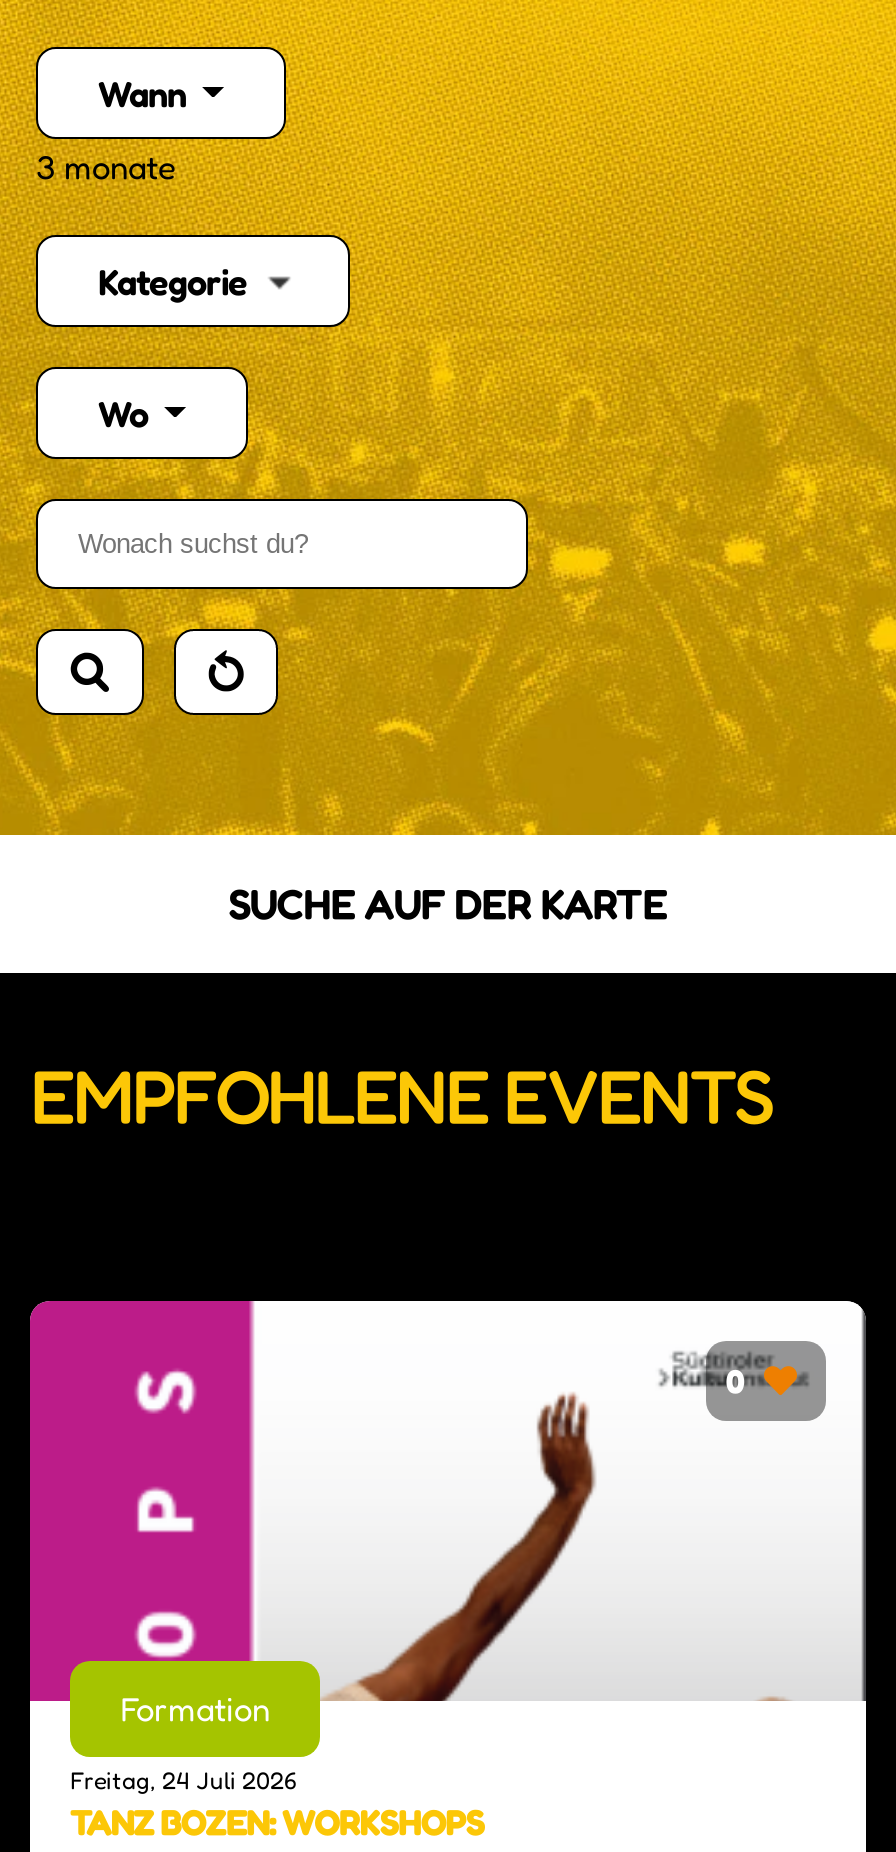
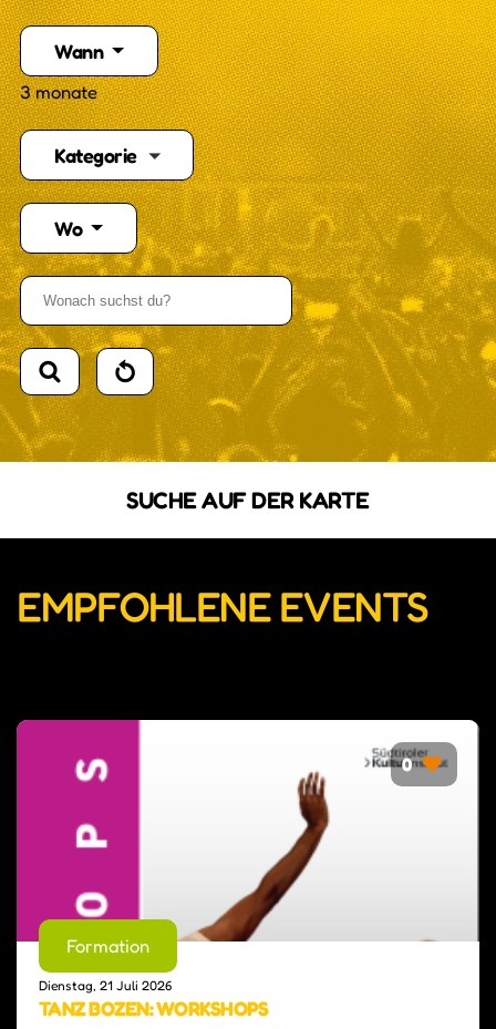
[70,1764,296,1794] Freitag, 24 Juli 2026 -> [39,977,172,993] Dienstag, 21 Juli 2026

